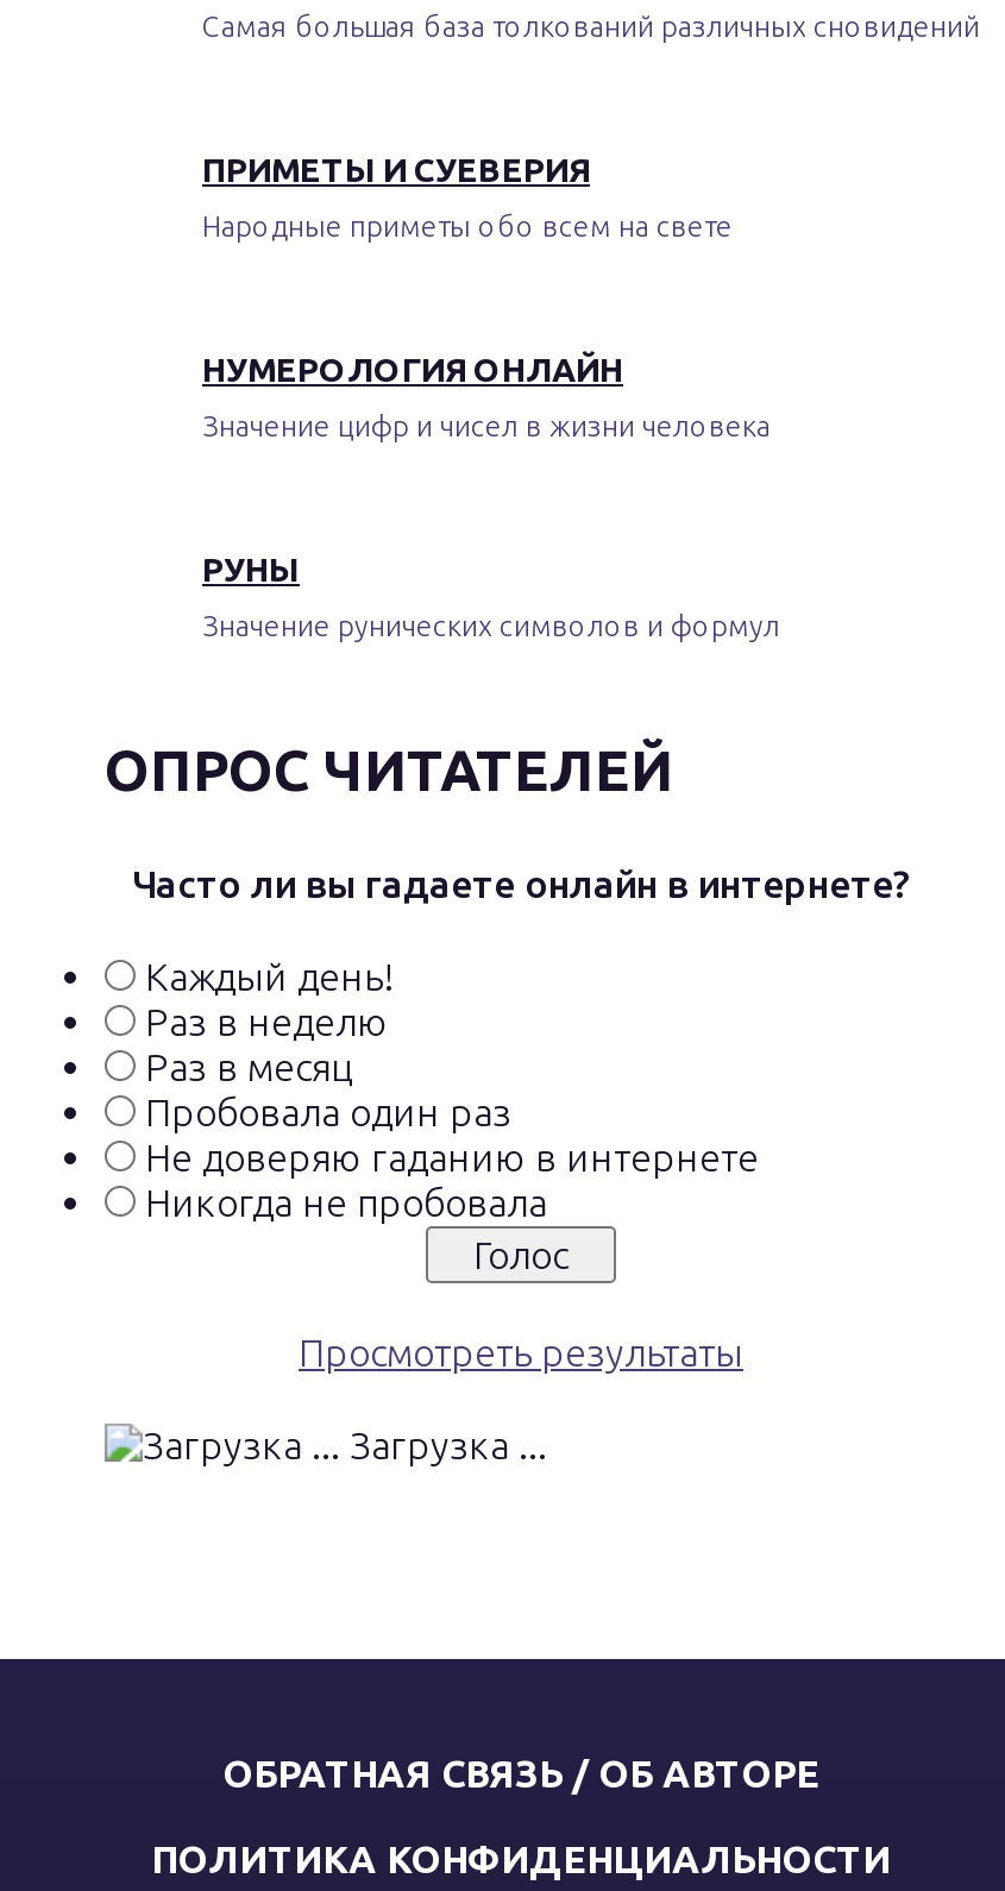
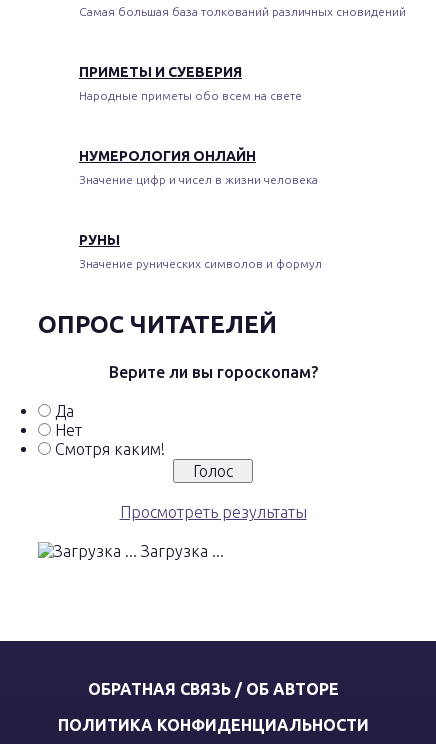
[132,862,910,905] Часто ли вы гадаете онлайн в интернете? -> [108,363,317,381] Верите ли вы гороскопам?
[145,955,759,1223] Каждый день! | Раз в неделю | Раз в месяц | Пробовала один раз | Не доверяю гаданию в интернете | Никогда не пробовала -> [55,402,165,458] Да | Нет | Смотря каким!

